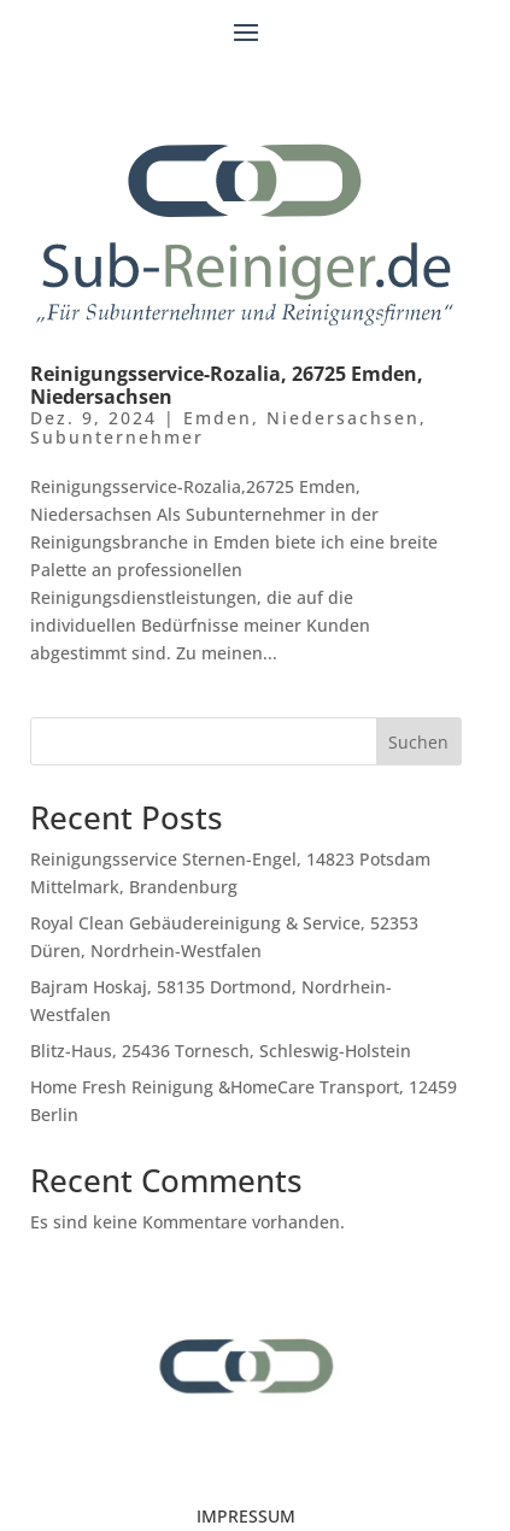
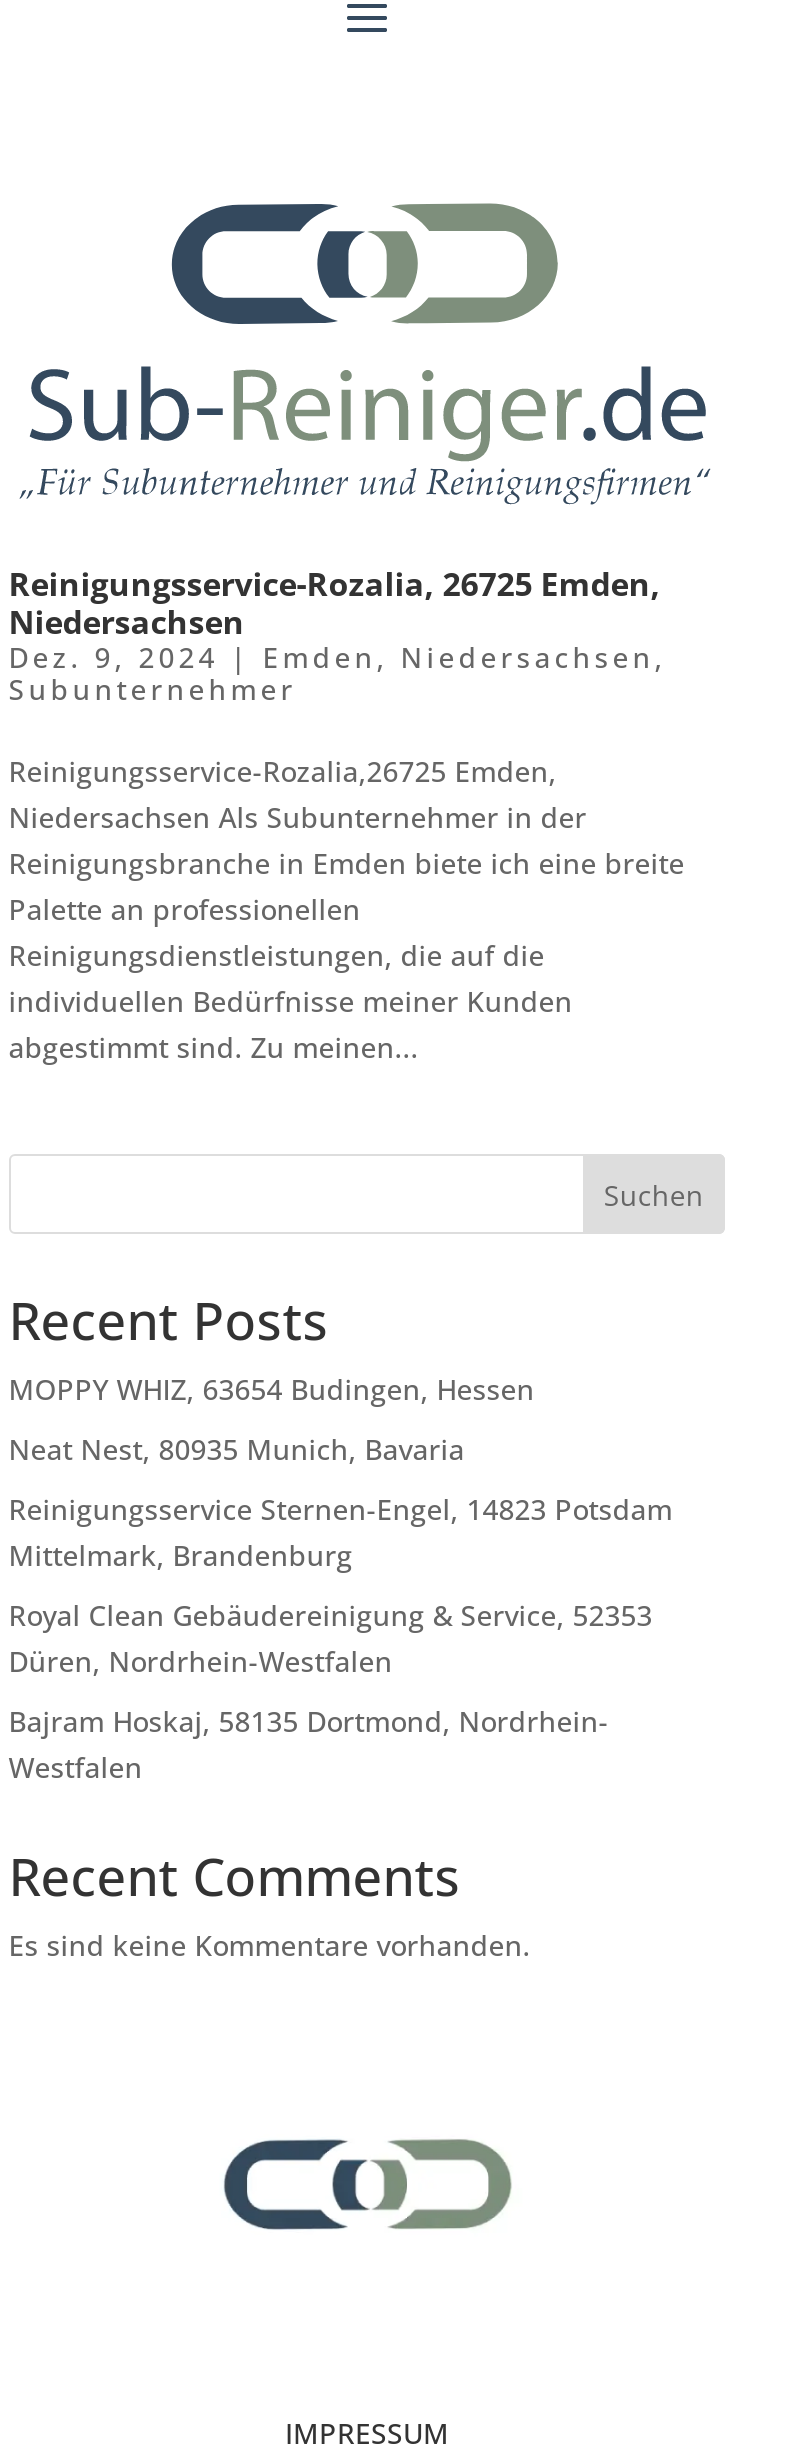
none -> [9,1371,535,1469] MOPPY WHIZ, 63654 Budingen, Hessen | Neat Nest, 80935 Munich, Bavaria
moved [30,848,430,1026] -> [9,1491,673,1787]: Reinigungsservice Sternen-Engel, 14823 Potsdam | Mittelmark, Brandenburg | Royal Clean Gebäudereinigung & Service, 52353 | Düren, Nordrhein-Westfalen | Bajram Hoskaj, 58135 Dortmond, Nordrhein- | Westfalen
[30,1040,457,1126] Blitz-Haus, 25436 Tornesch, Schleswig-Holstein | Home Fresh Reinigung &HomeCare Transport, 12459 | Berlin -> none

